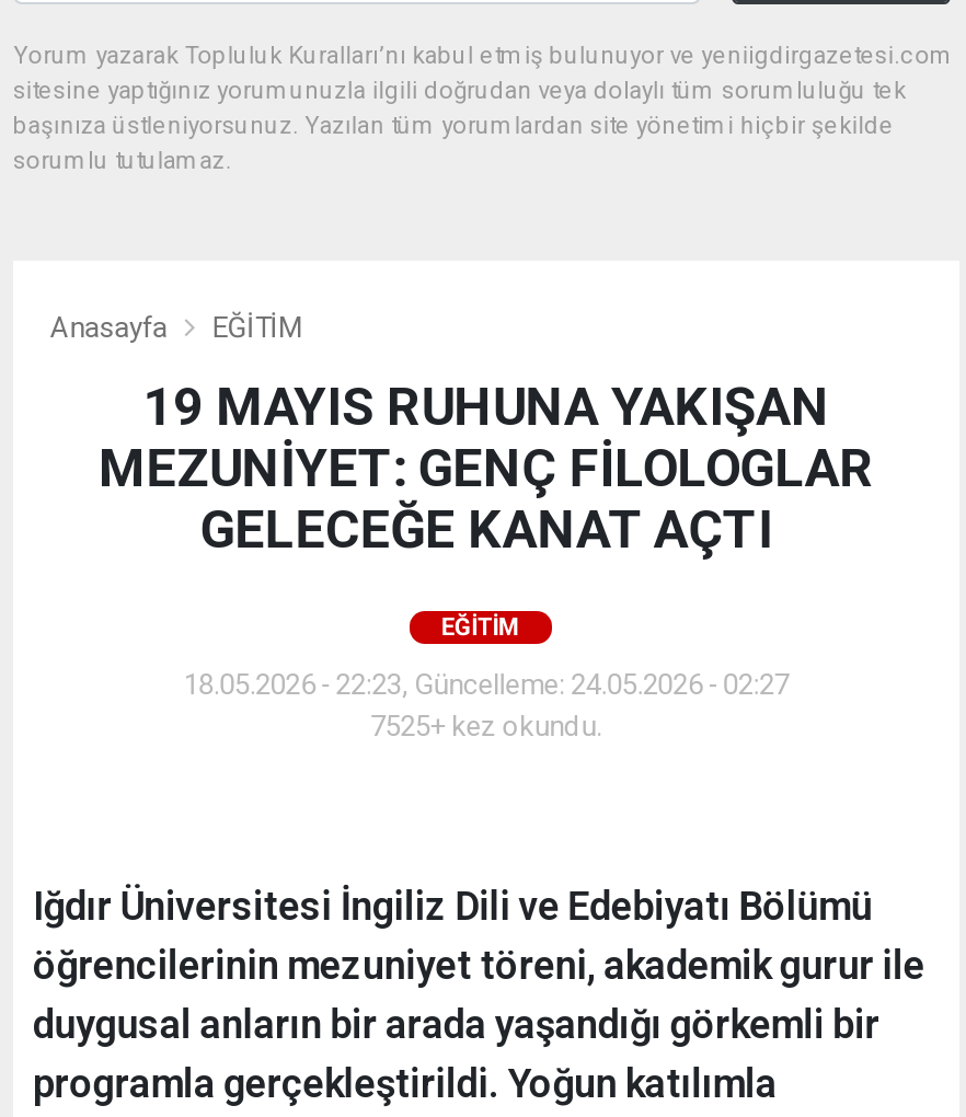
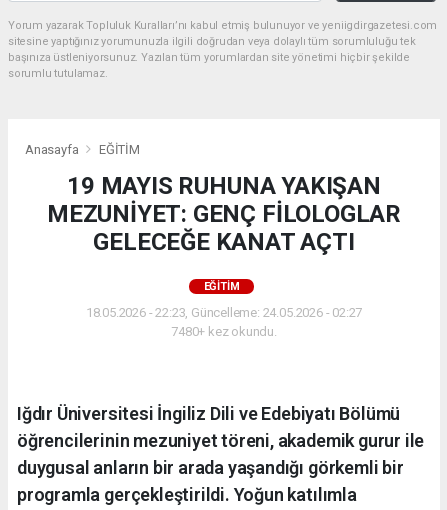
[370,710,602,743] 7525+ kez okundu. -> [171,324,277,339] 7480+ kez okundu.

